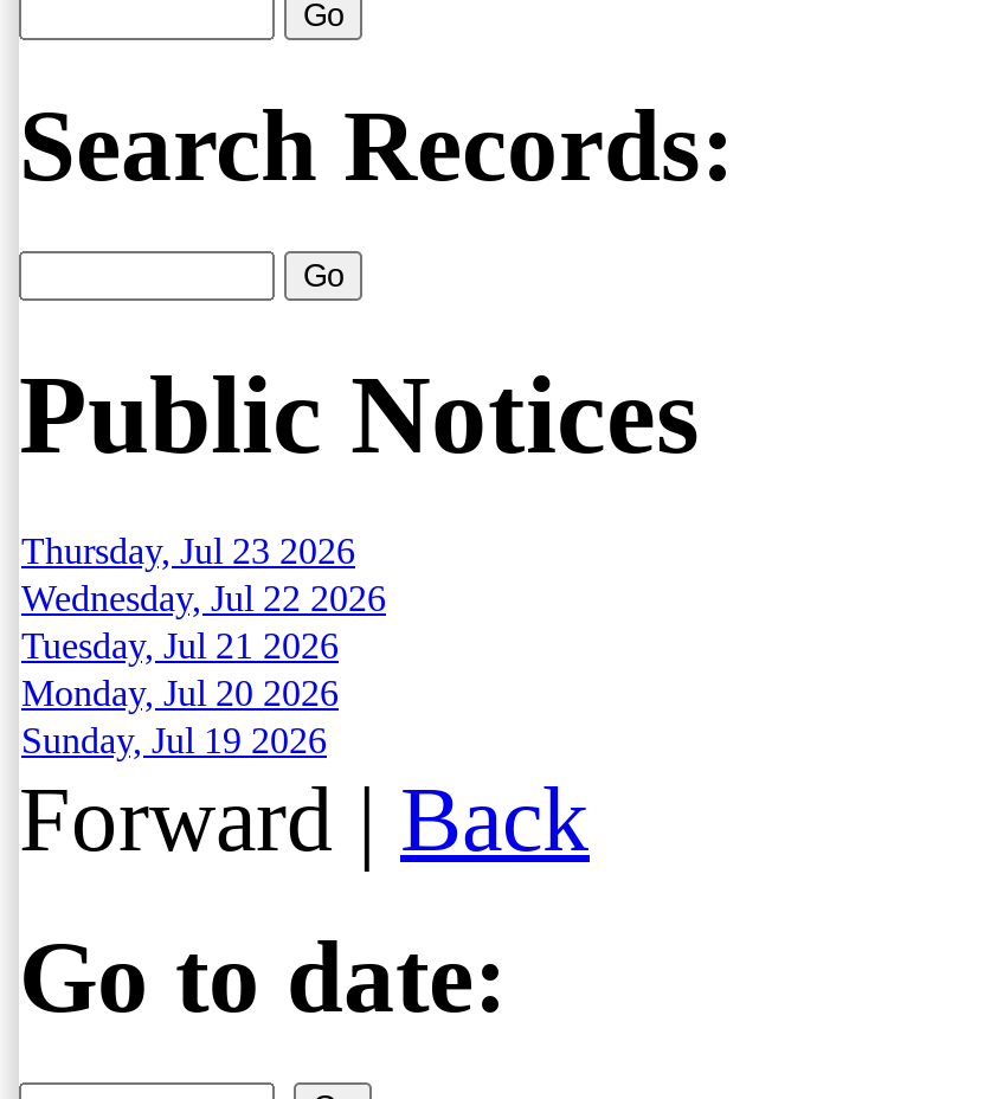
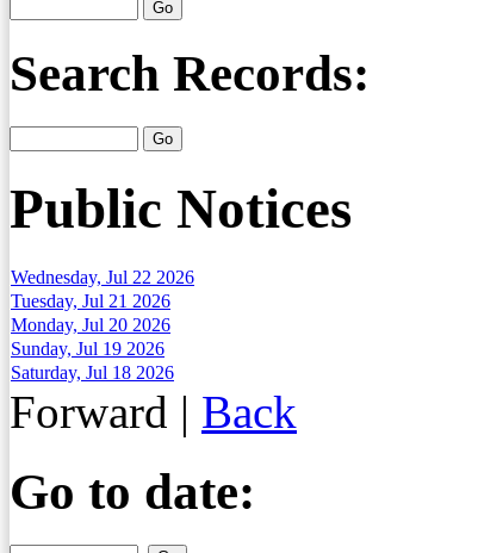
[21,531,355,572] Thursday, Jul 23 2026 -> none
moved [21,579,386,761] -> [11,267,194,359]: Wednesday, Jul 22 2026 | Tuesday, Jul 21 2026 | Monday, Jul 20 2026 | Sunday, Jul 19 2026
none -> [11,363,174,383] Saturday, Jul 18 2026

